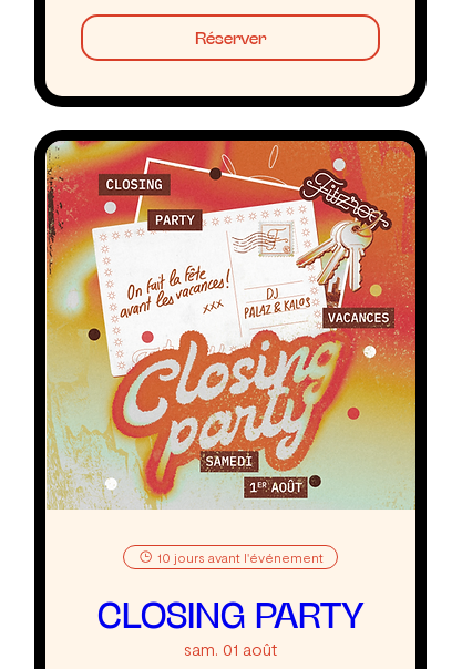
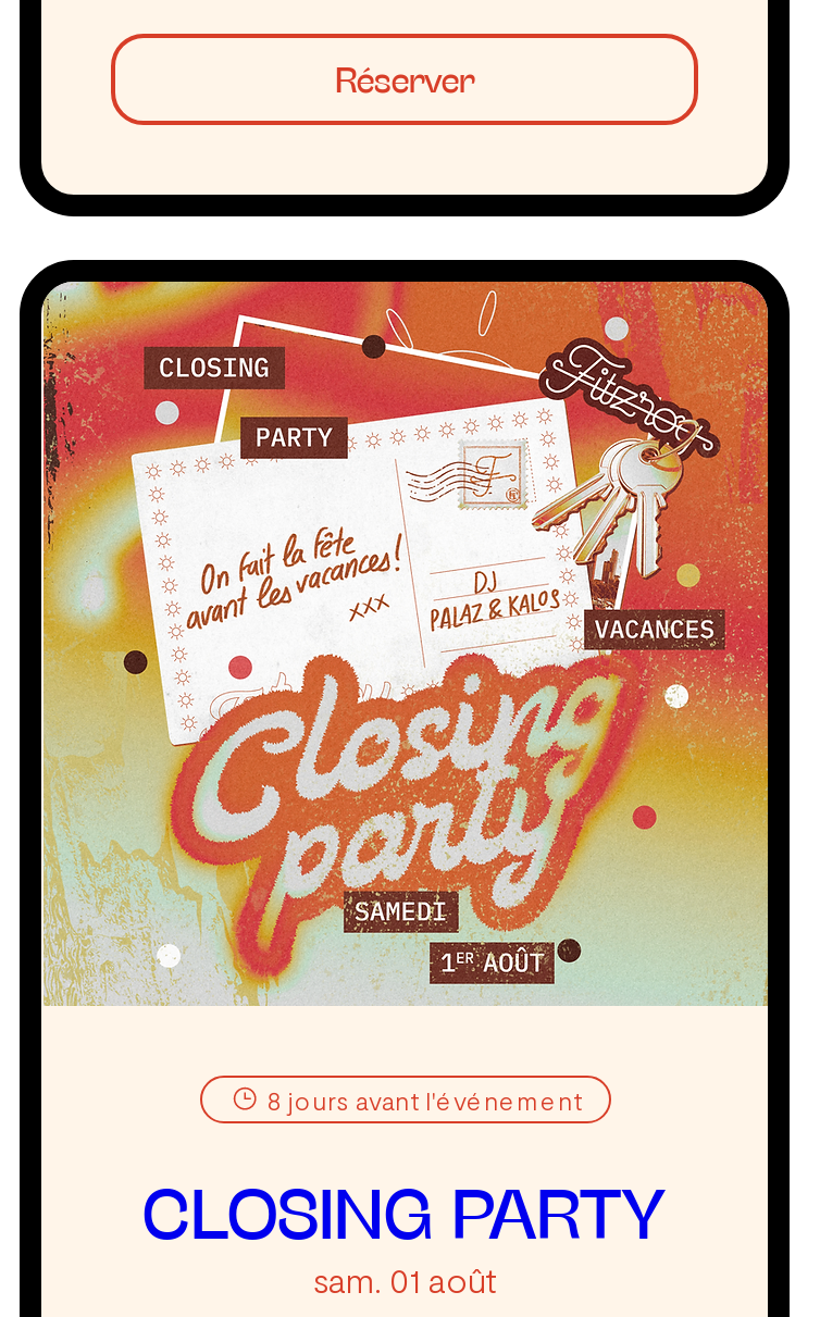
[157,550,324,565] 10 jours avant l'événement -> [266,1085,582,1115] 8 jours avant l'événement

